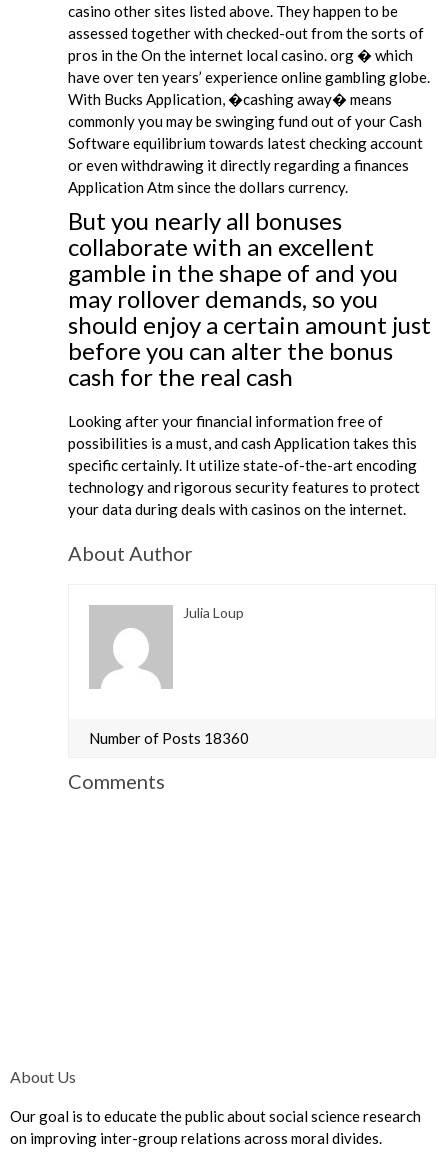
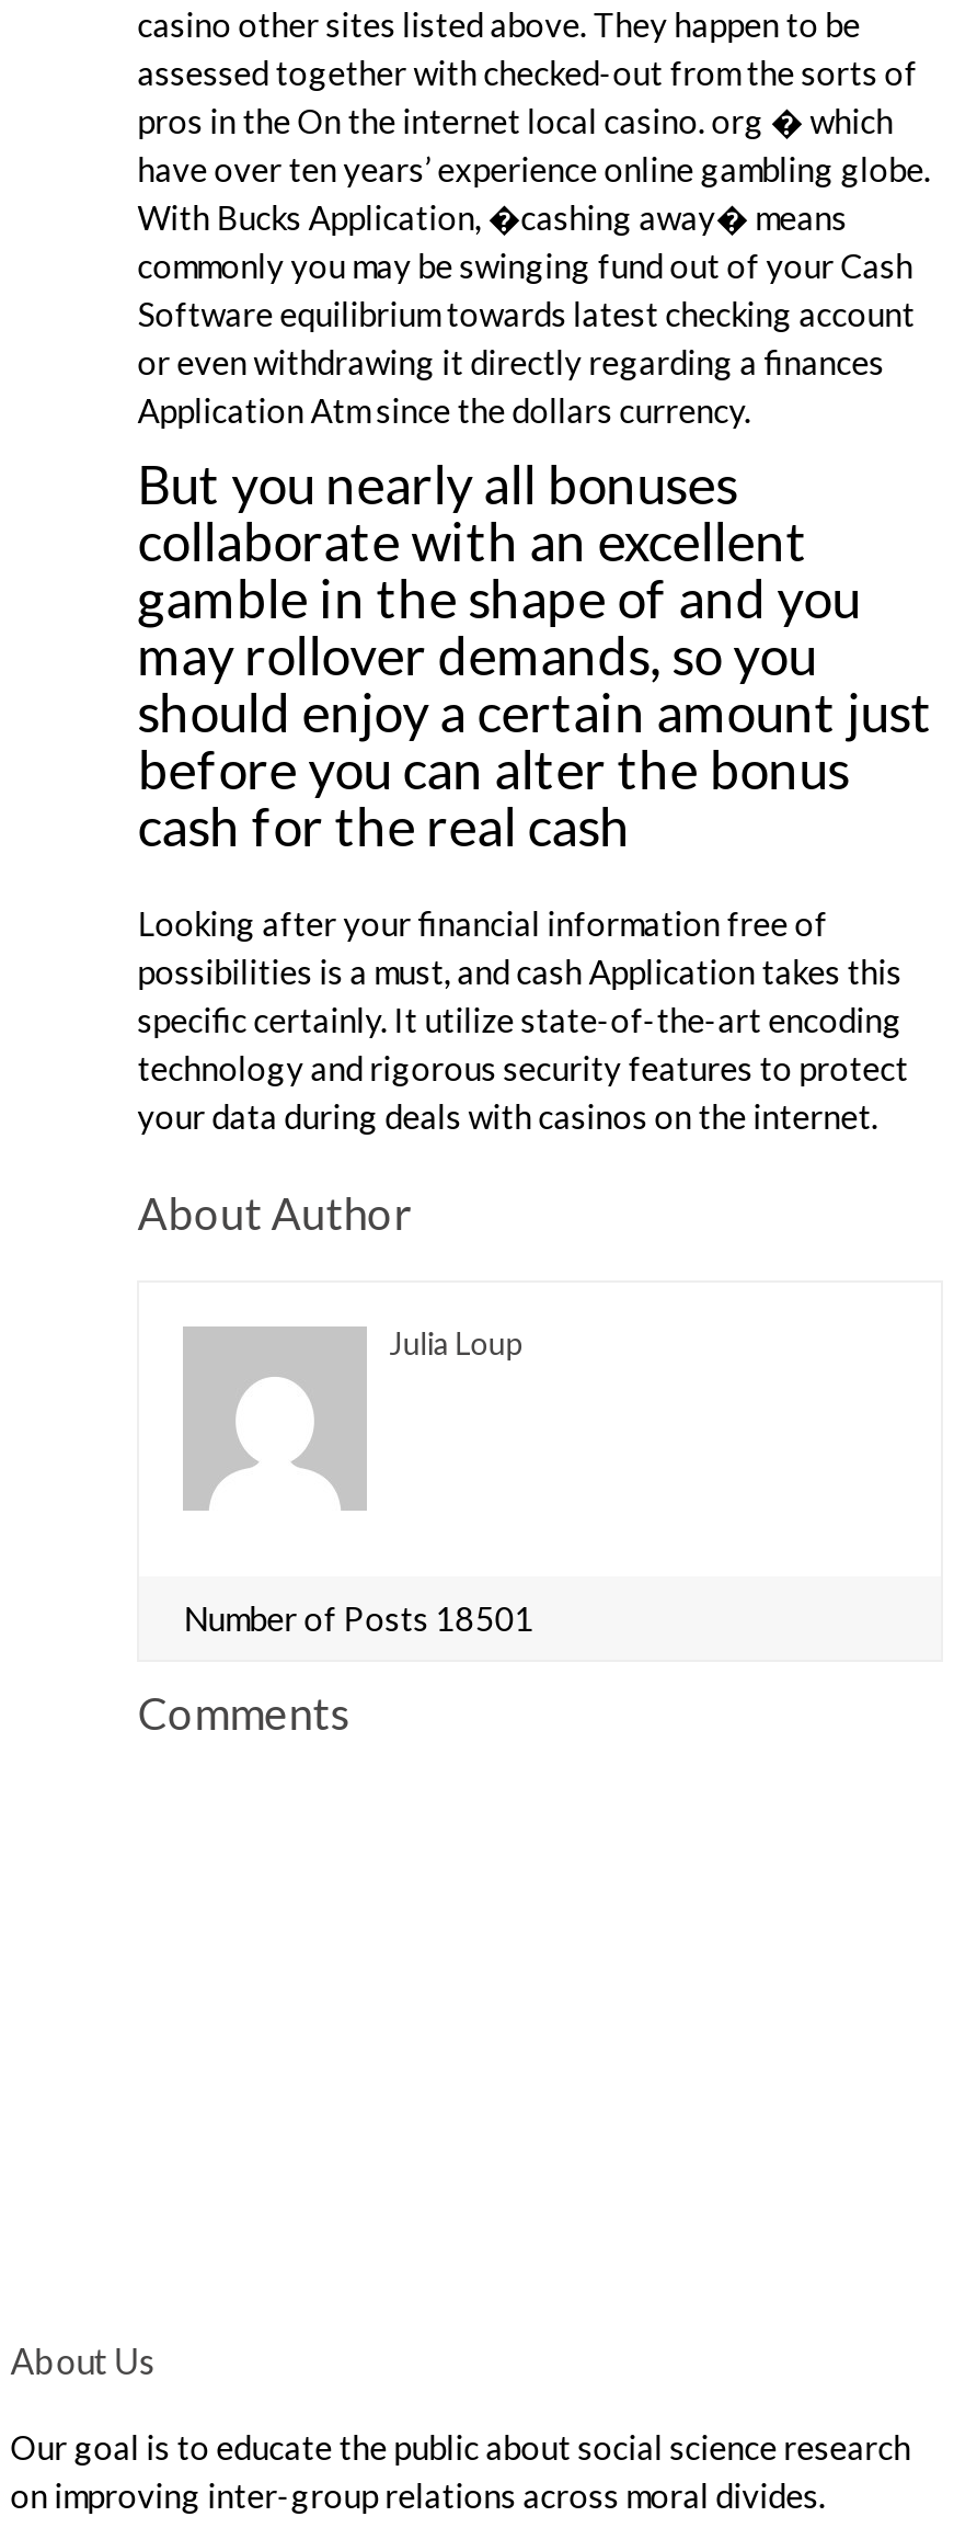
[89,729,249,747] Number of Posts 18360 -> [183,1598,534,1638] Number of Posts 18501

